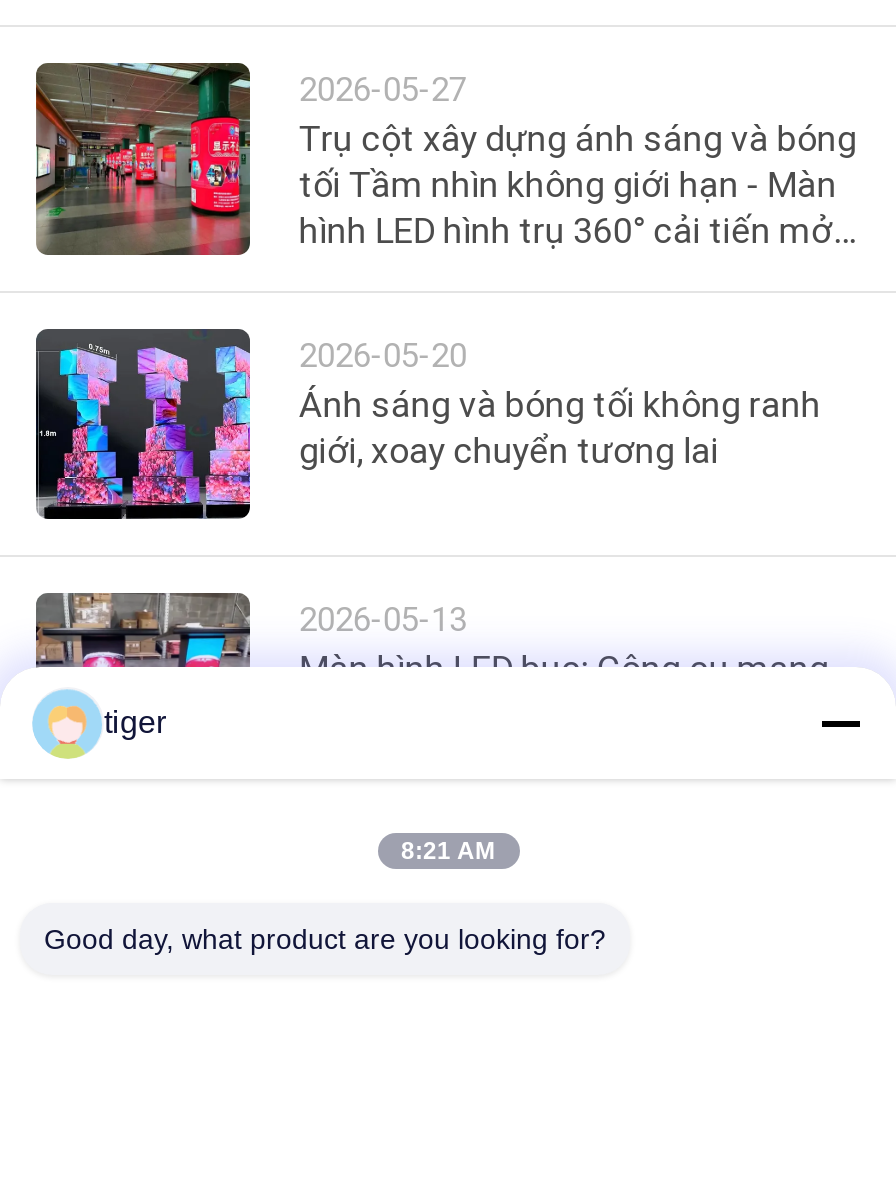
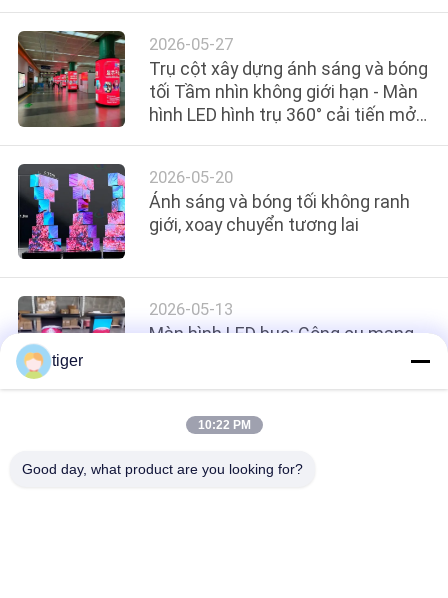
[401,837,495,865] 8:21 AM -> [197,418,250,432] 10:22 PM

